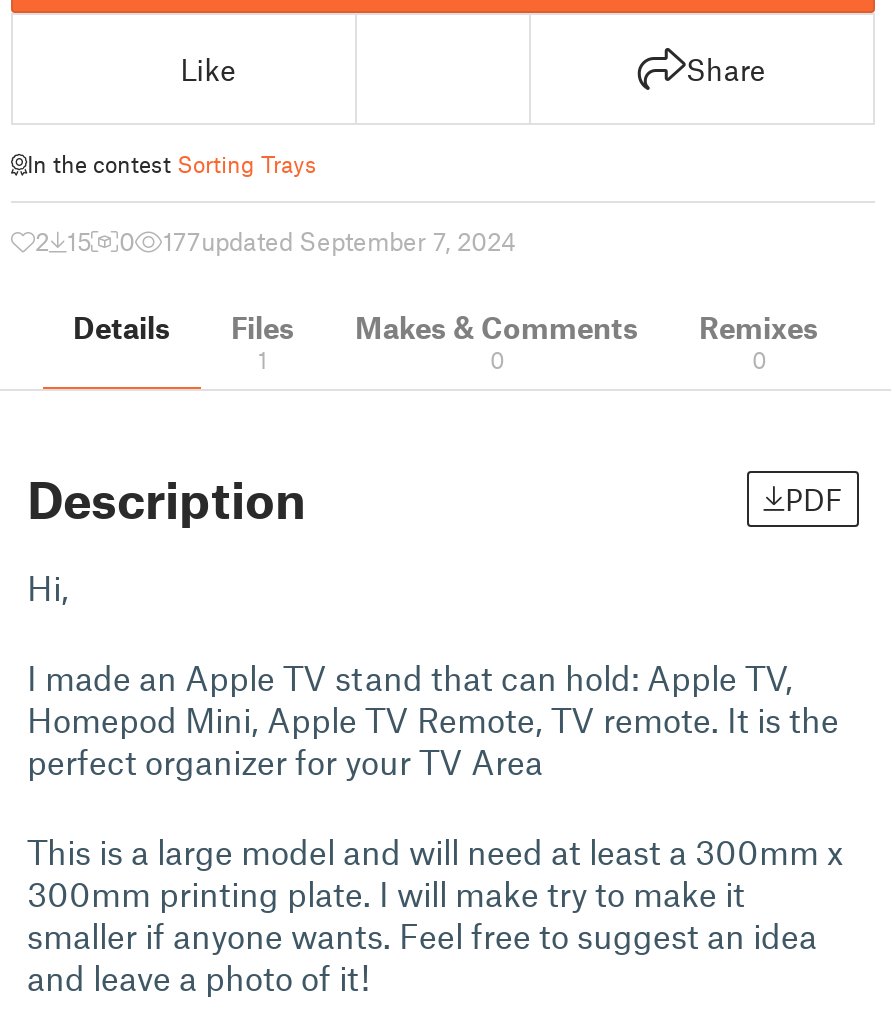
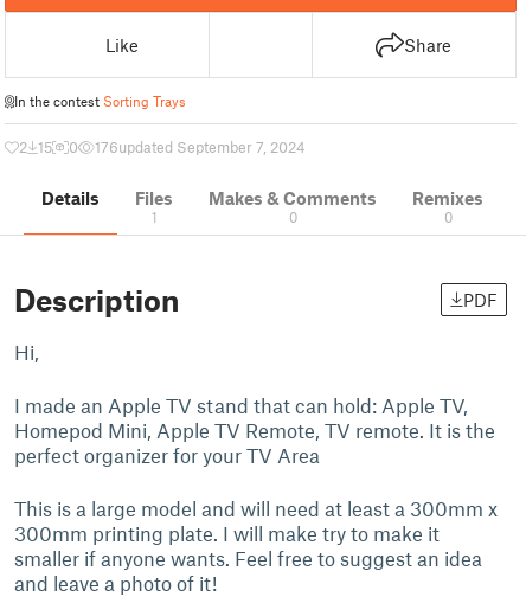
[163,225,517,257] 177updated September 7, 2024 -> [95,137,306,156] 176updated September 7, 2024

